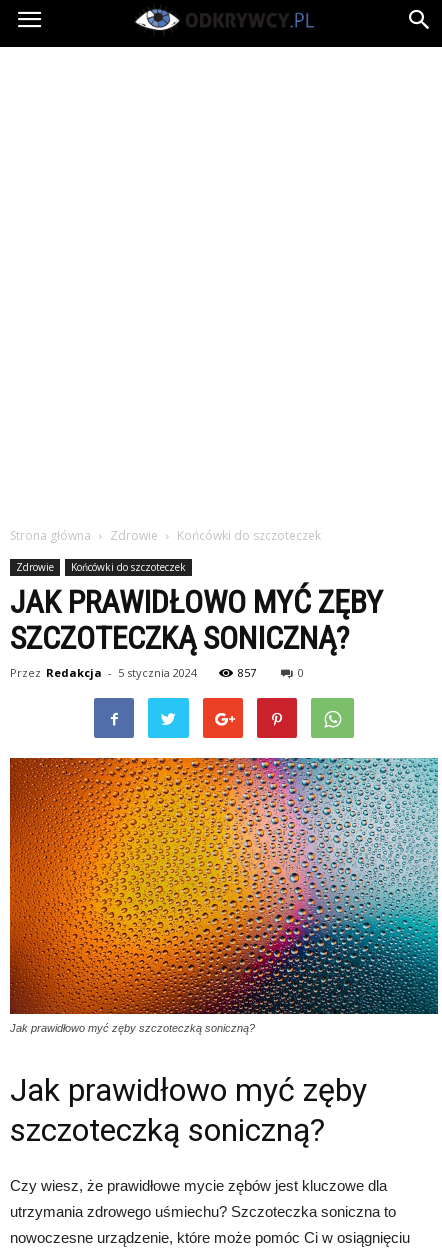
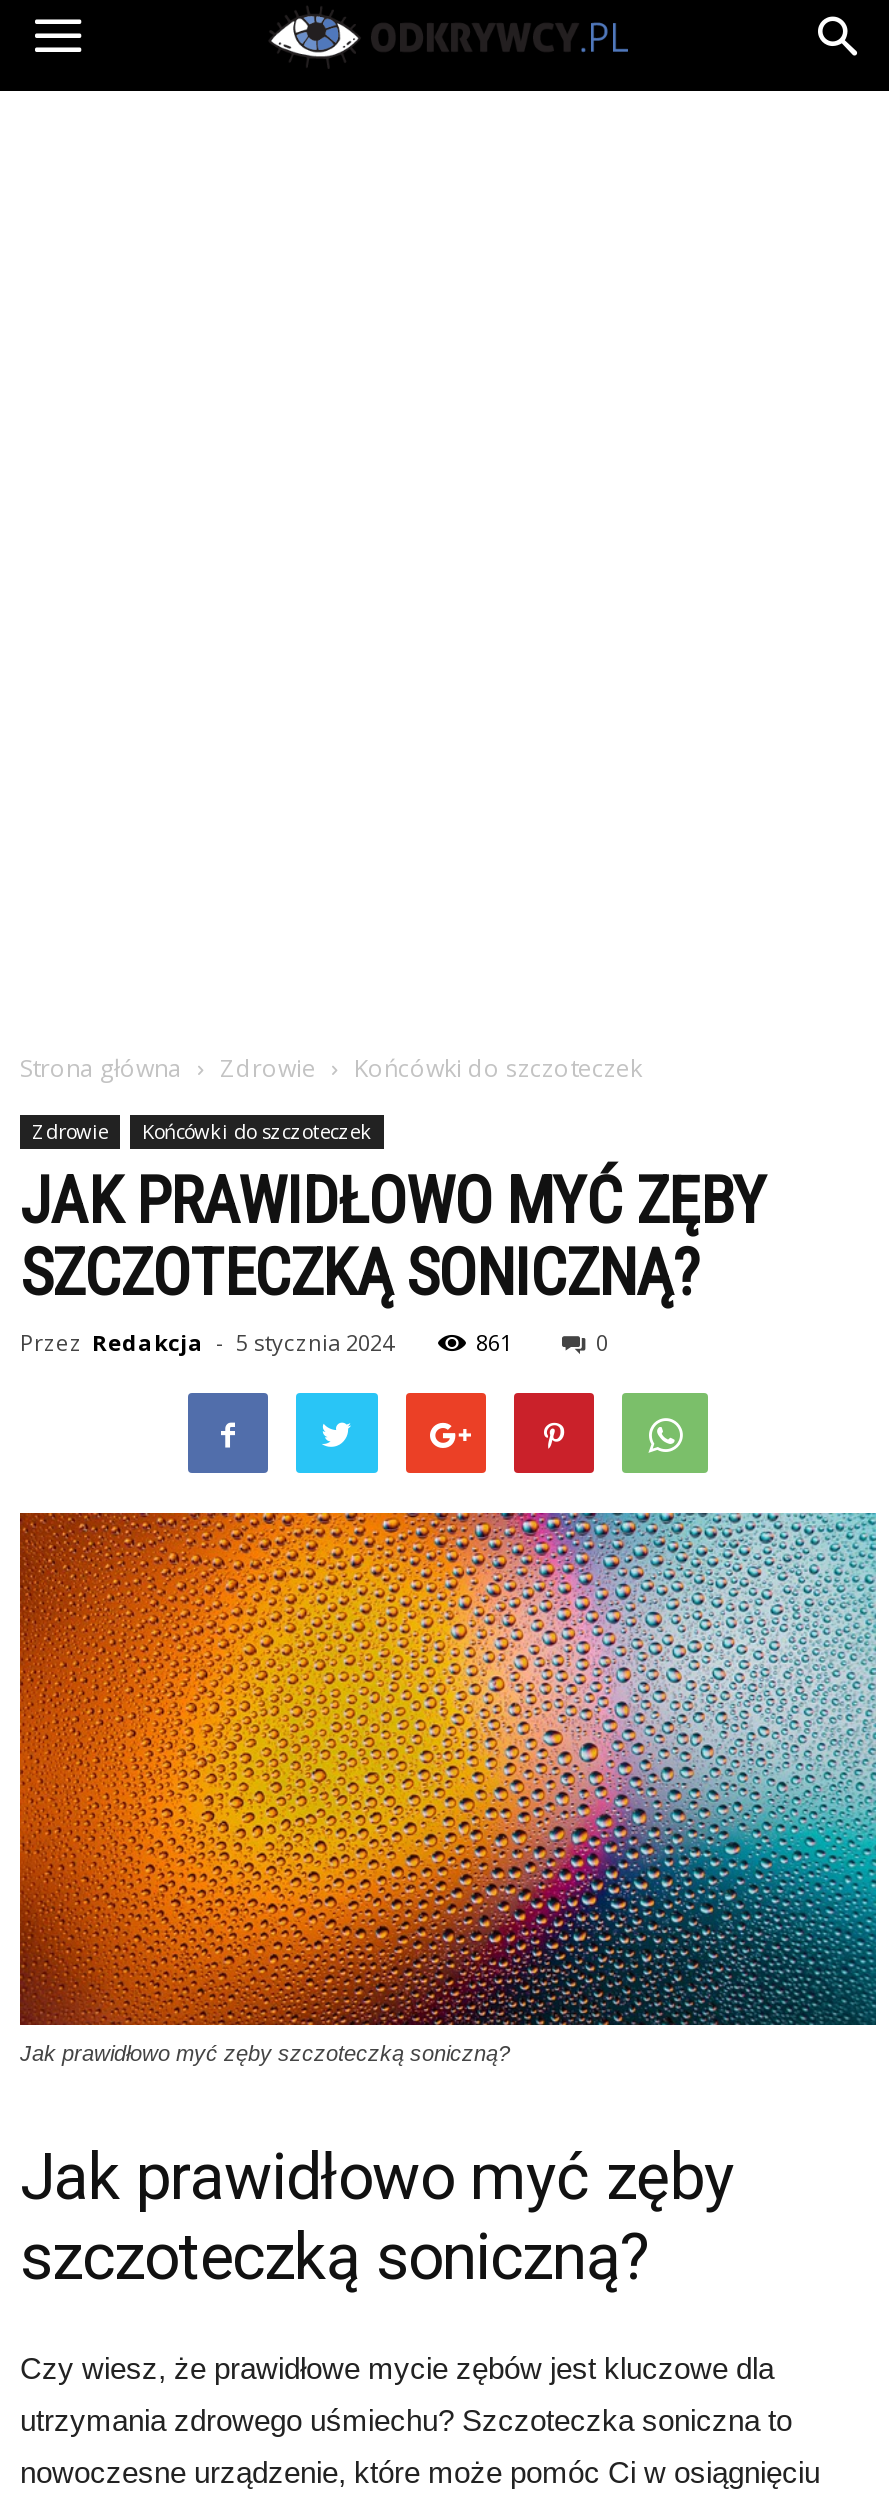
[238,665,256,680] 857 -> [476,1327,512,1357] 861

